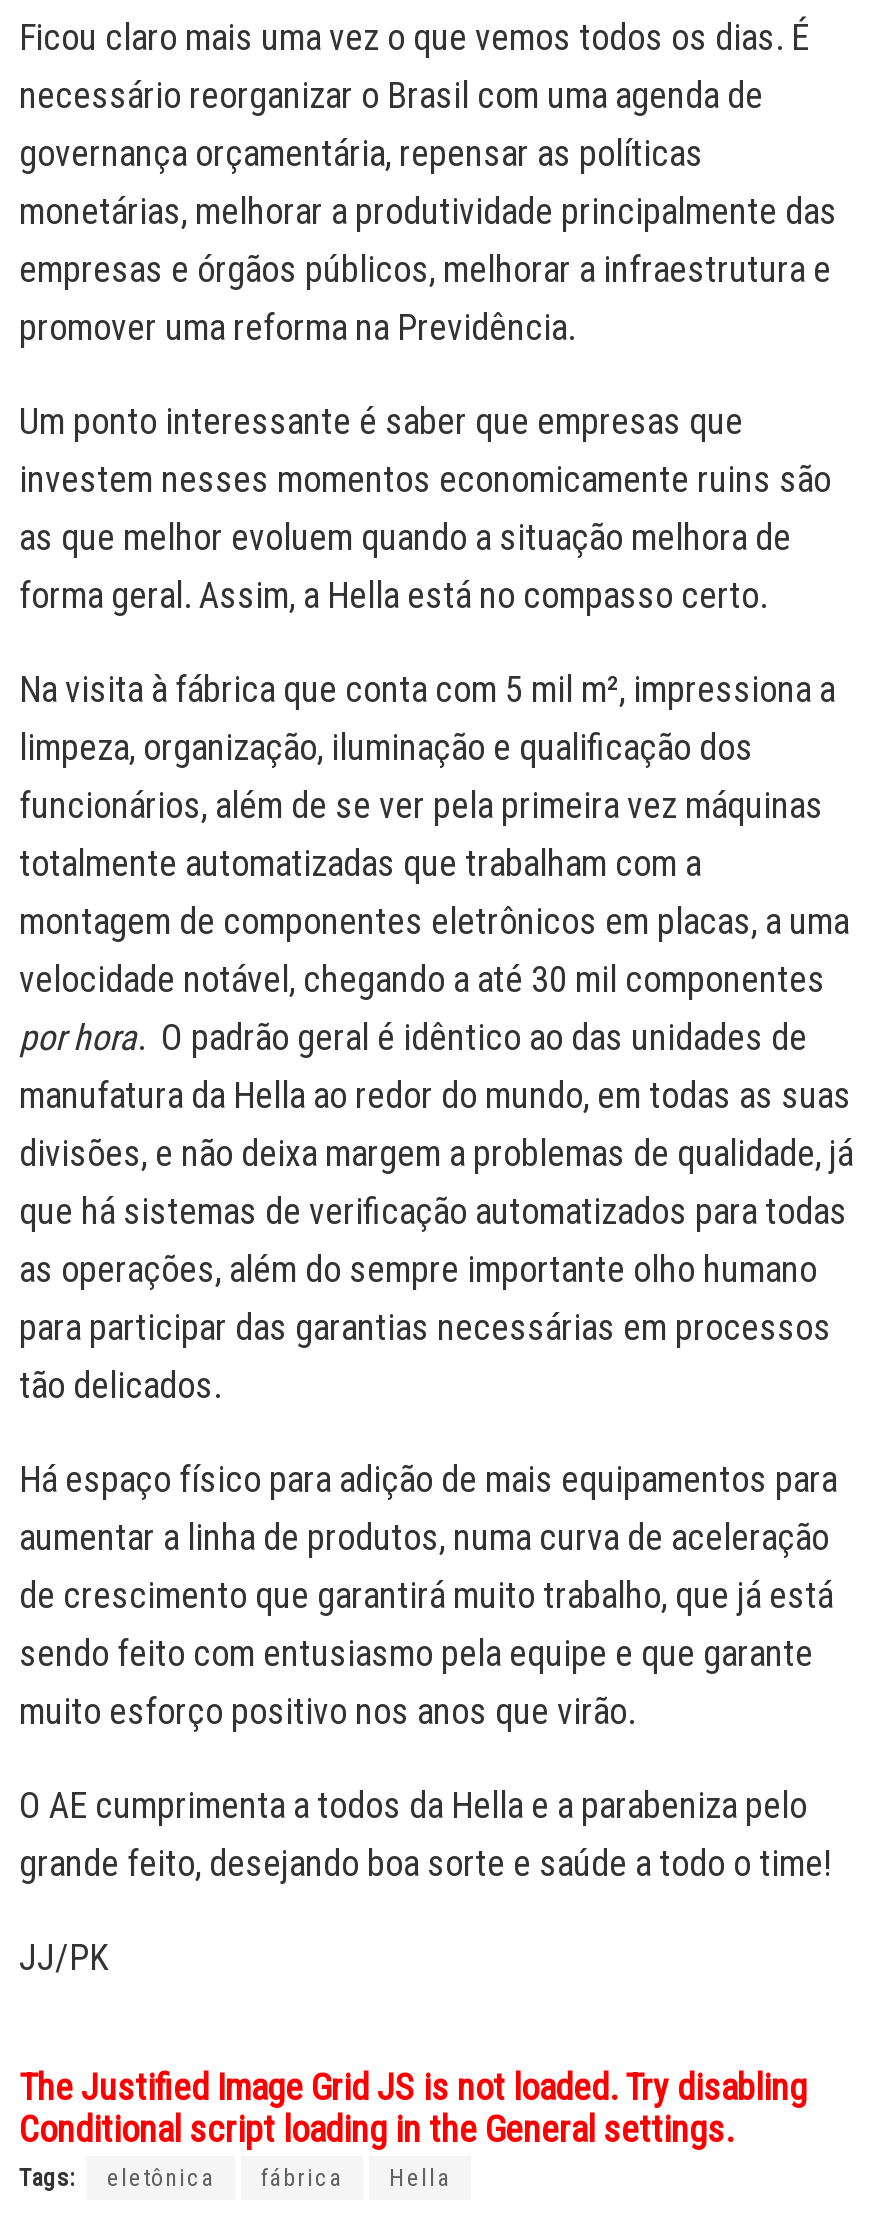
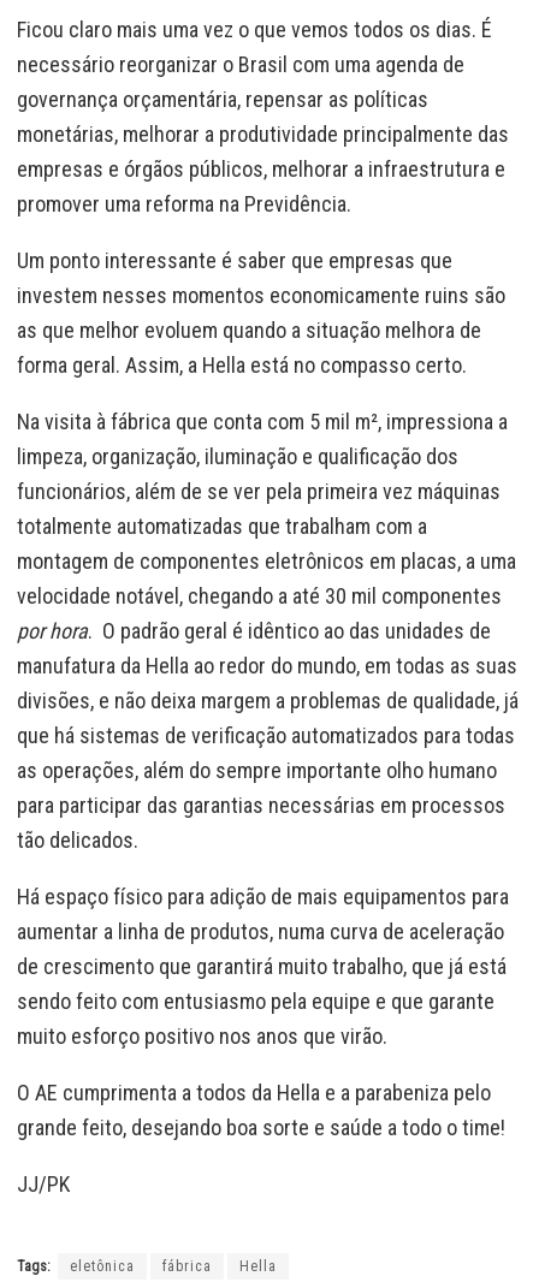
[19,2067,807,2151] The Justified Image Grid JS is not loaded. Try disabling | Conditional script loading in the General settings. -> none

